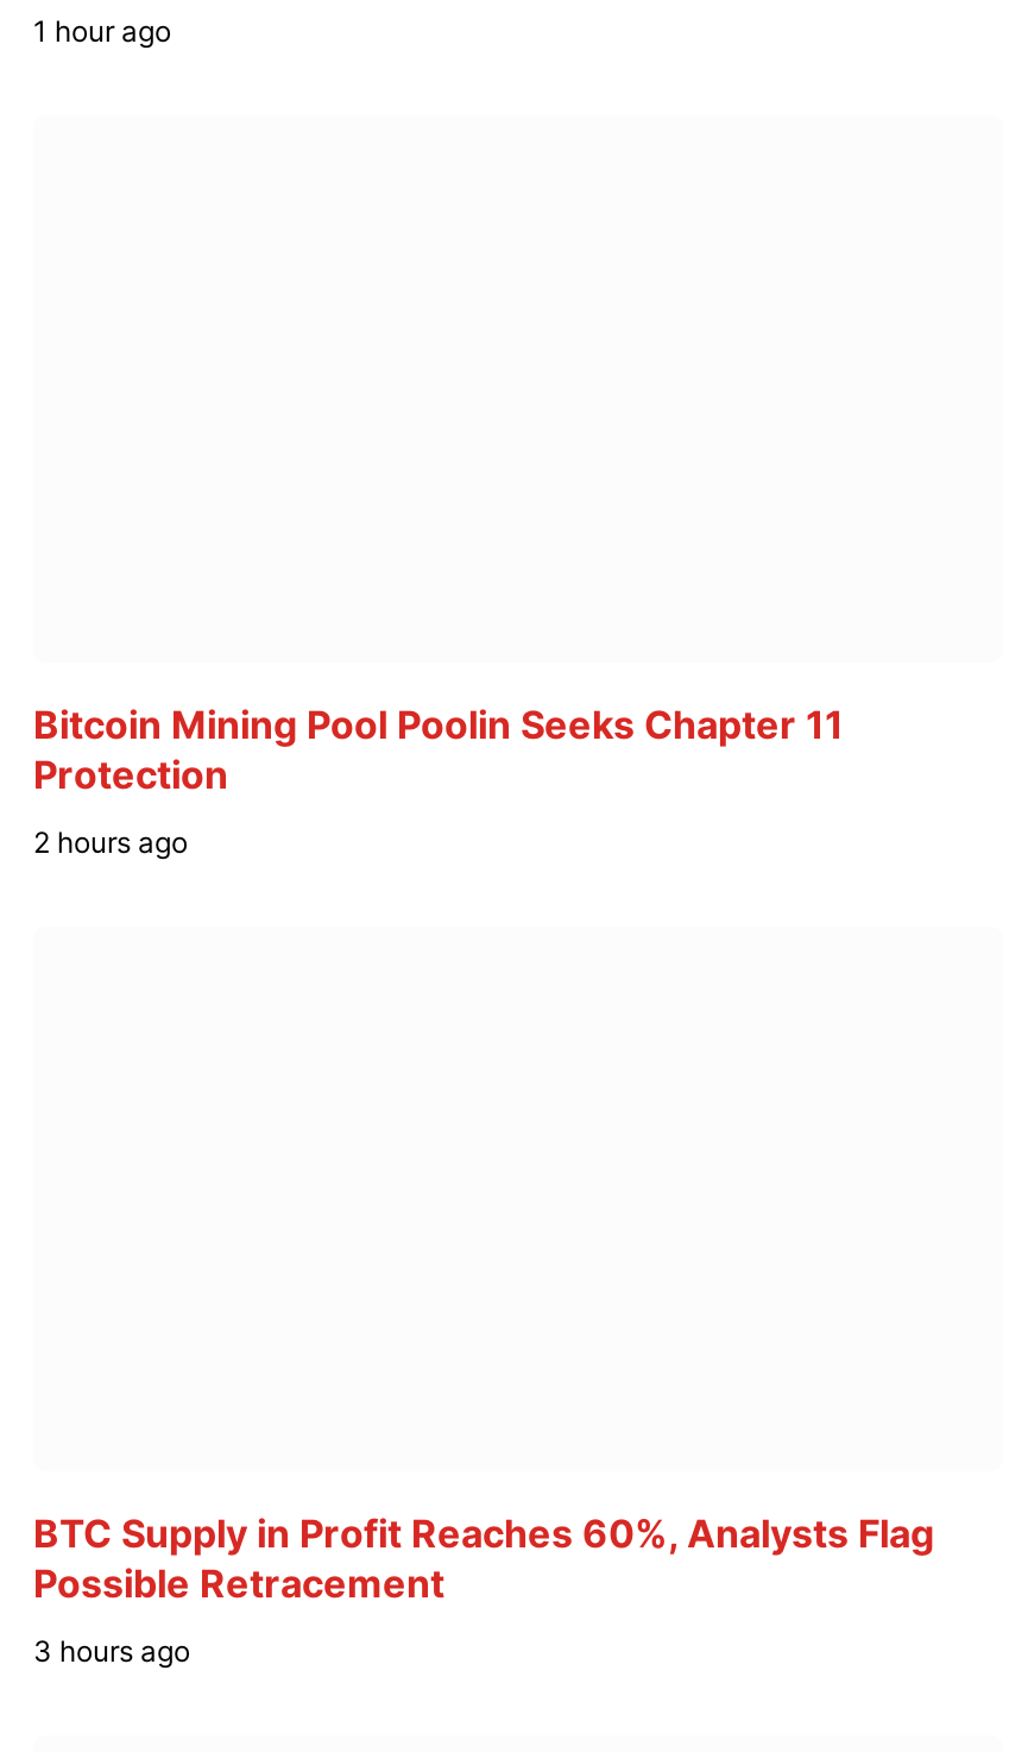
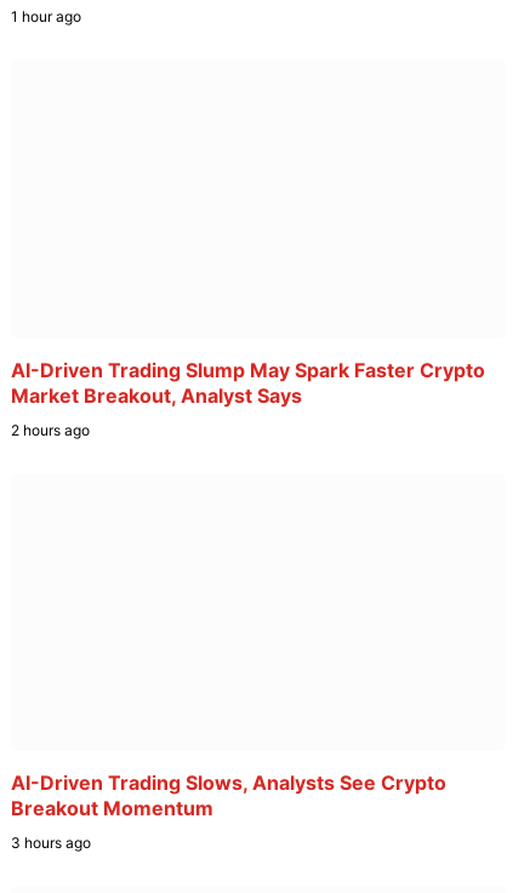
[33,699,844,797] Bitcoin Mining Pool Poolin Seeks Chapter 11 | Protection -> [11,358,485,408] AI-Driven Trading Slump May Spark Faster Crypto | Market Breakout, Analyst Says
[33,1509,934,1607] BTC Supply in Profit Reaches 60%, Analysts Flag | Possible Retracement -> [11,771,446,821] AI-Driven Trading Slows, Analysts See Crypto | Breakout Momentum

